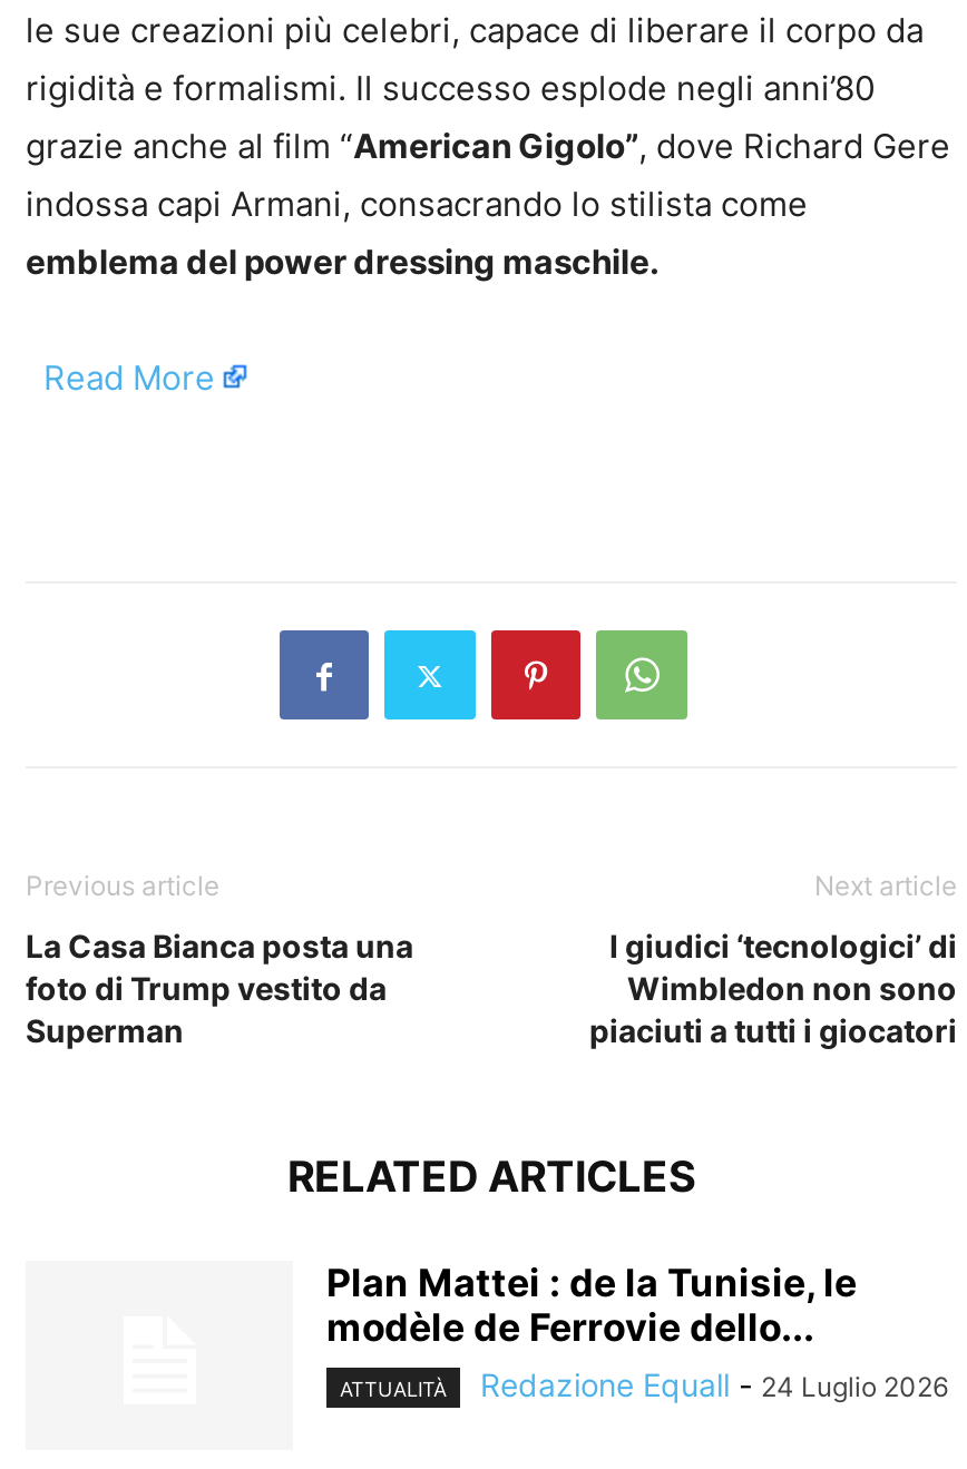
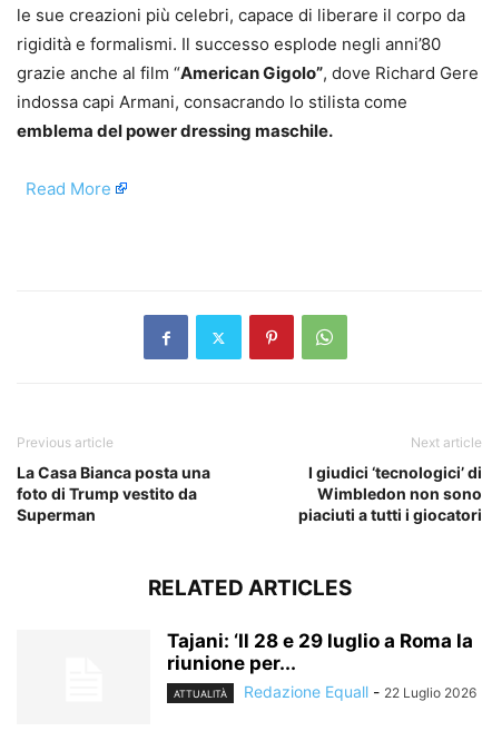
[326,1261,857,1350] Plan Mattei : de la Tunisie, le | modèle de Ferrovie dello... -> [167,630,473,674] Tajani: ‘Il 28 e 29 luglio a Roma la | riunione per...
[480,1365,948,1403] Redazione Equall - 24 Luglio 2026 -> [244,682,476,701] Redazione Equall - 22 Luglio 2026

